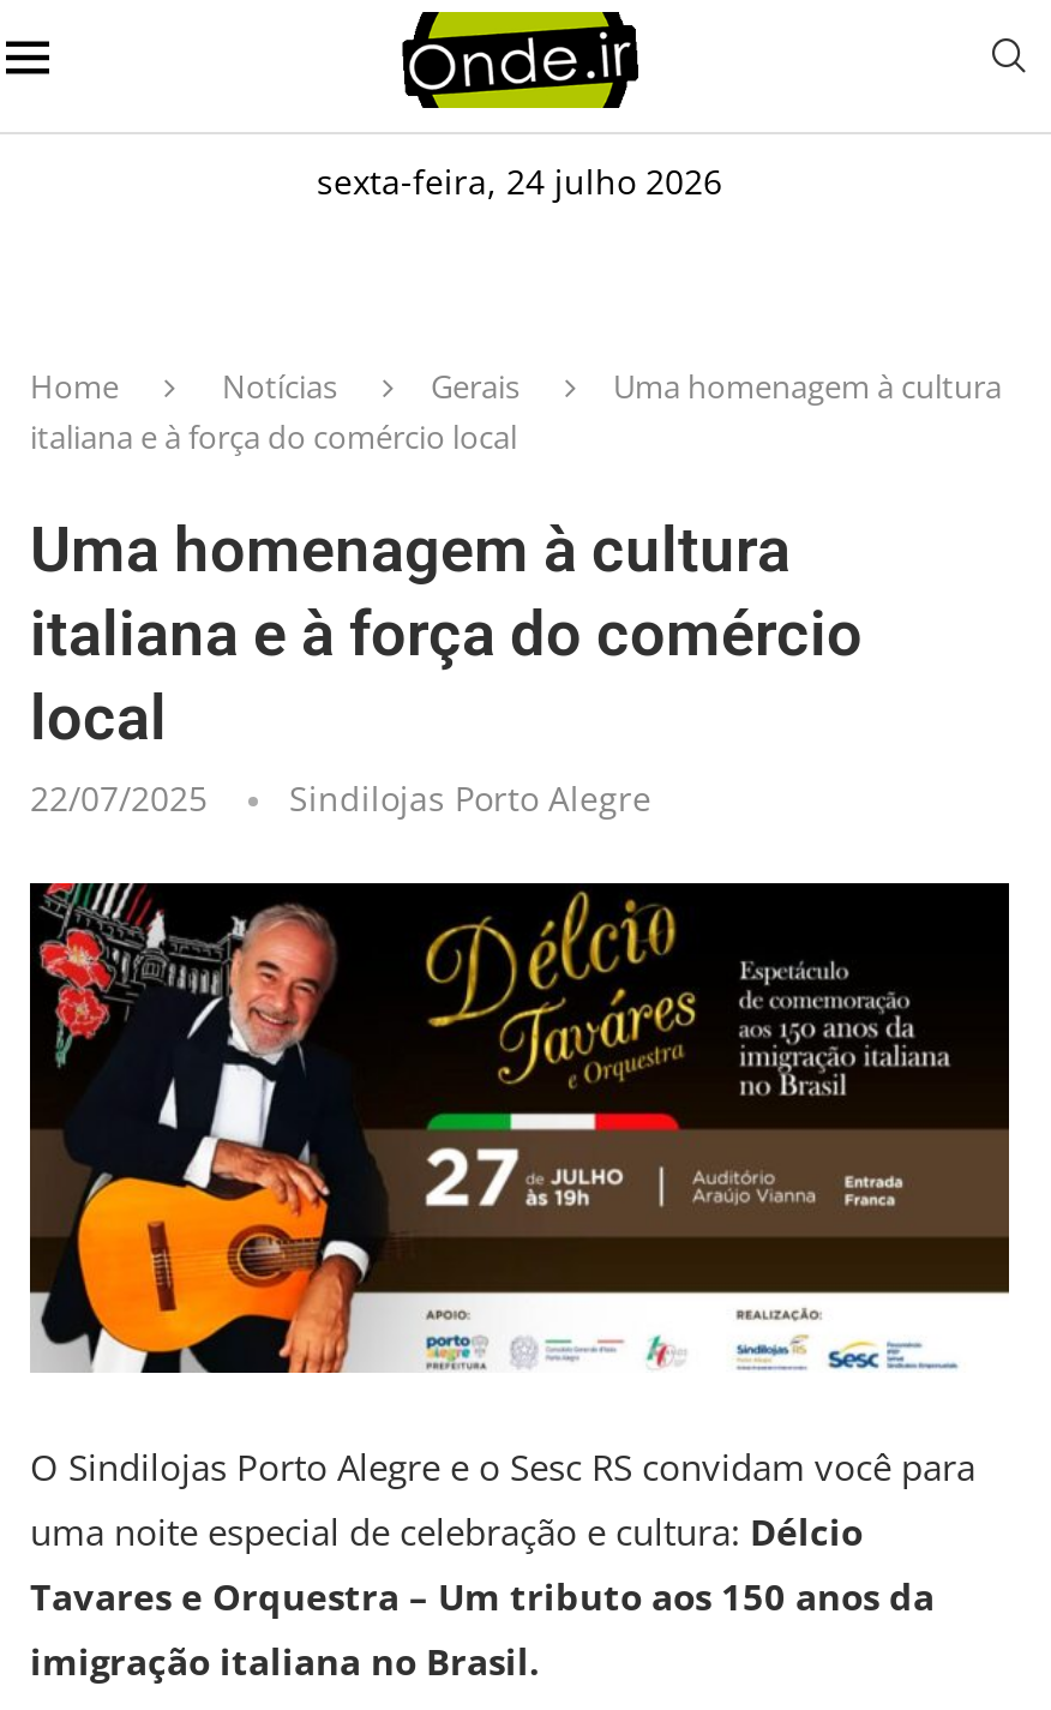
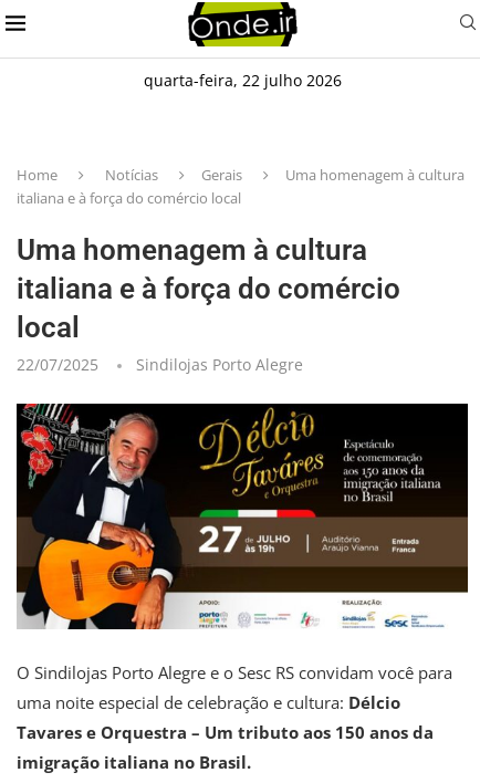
[317,158,722,204] sexta-feira, 24 julho 2026 -> [143,70,341,91] quarta-feira, 22 julho 2026

